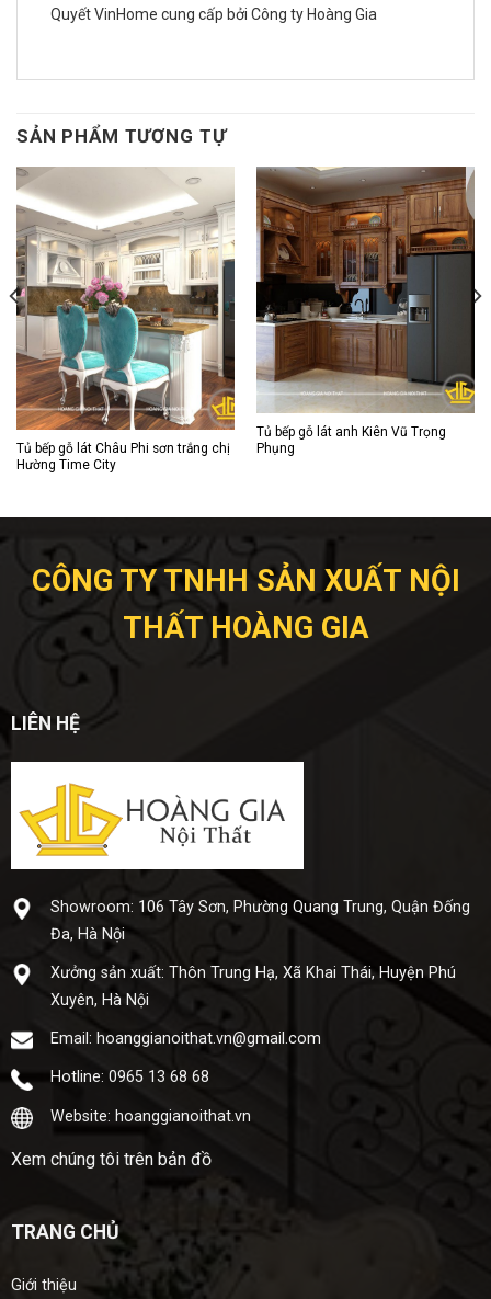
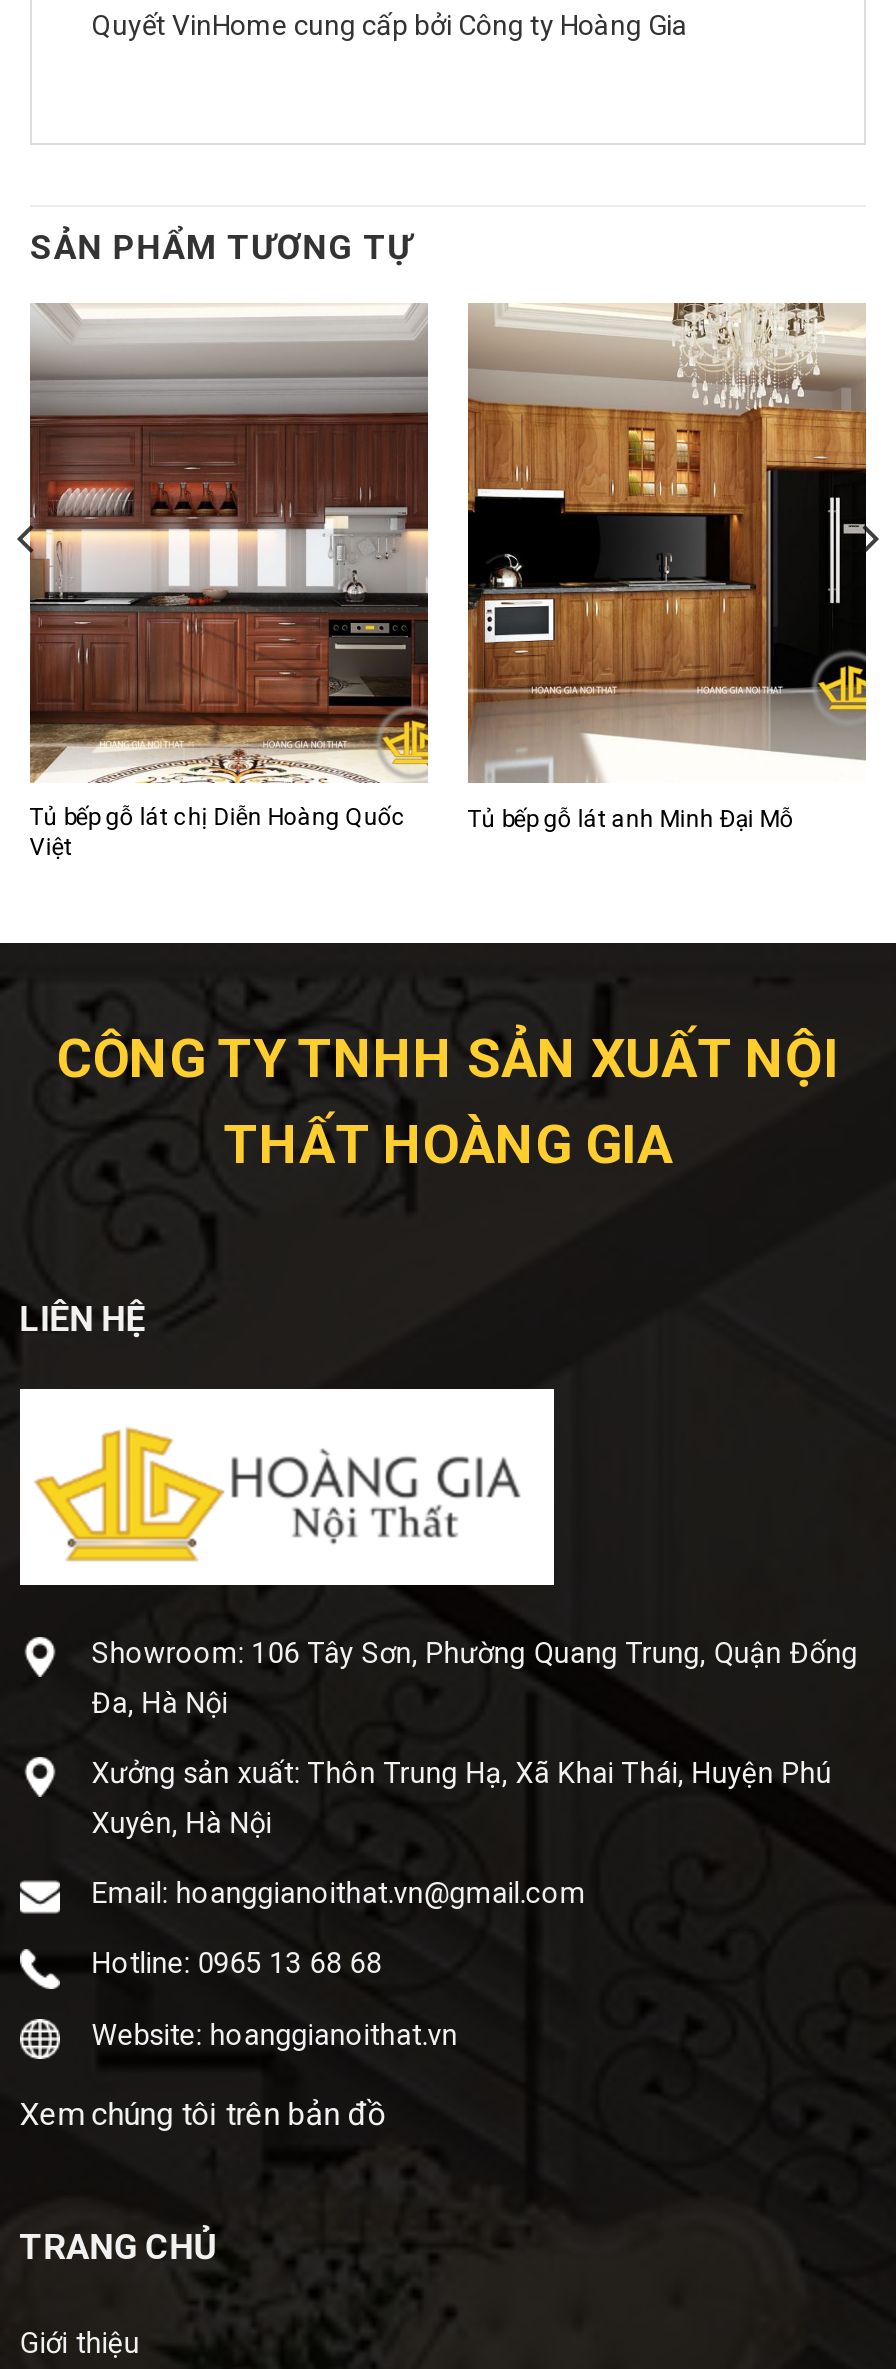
[15,167,236,473] [image] | Tủ bếp gỗ lát Châu Phi sơn trắng chị | Hường Time City -> [28,305,430,862] [image] | Tủ bếp gỗ lát chị Diễn Hoàng Quốc | Việt
[256,167,476,456] [image] | Tủ bếp gỗ lát anh Kiên Vũ Trọng | Phụng -> [466,303,868,833] [image] | Tủ bếp gỗ lát anh Minh Đại Mỗ

